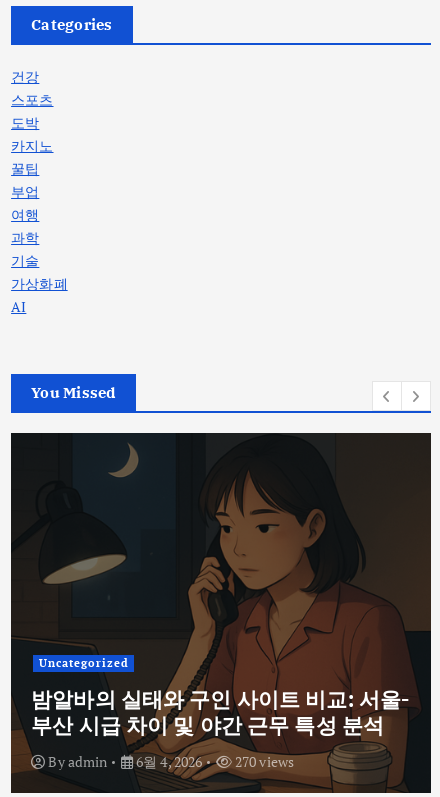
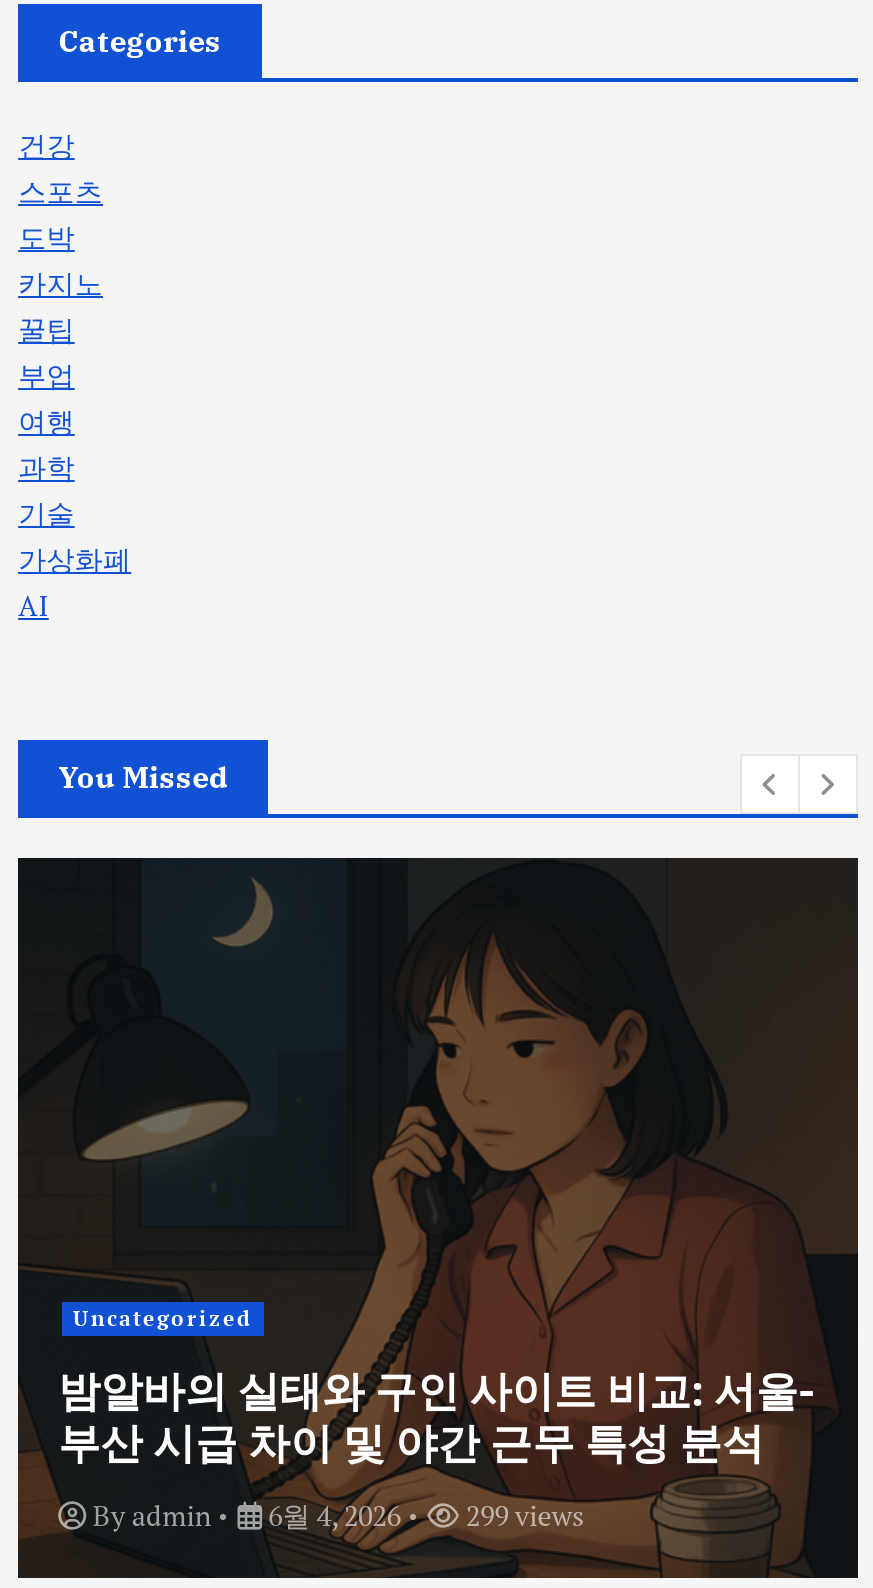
[45,752,294,771] By admin 6월 4, 2026 270 views -> [86,1497,584,1535] By admin 6월 4, 2026 299 views

